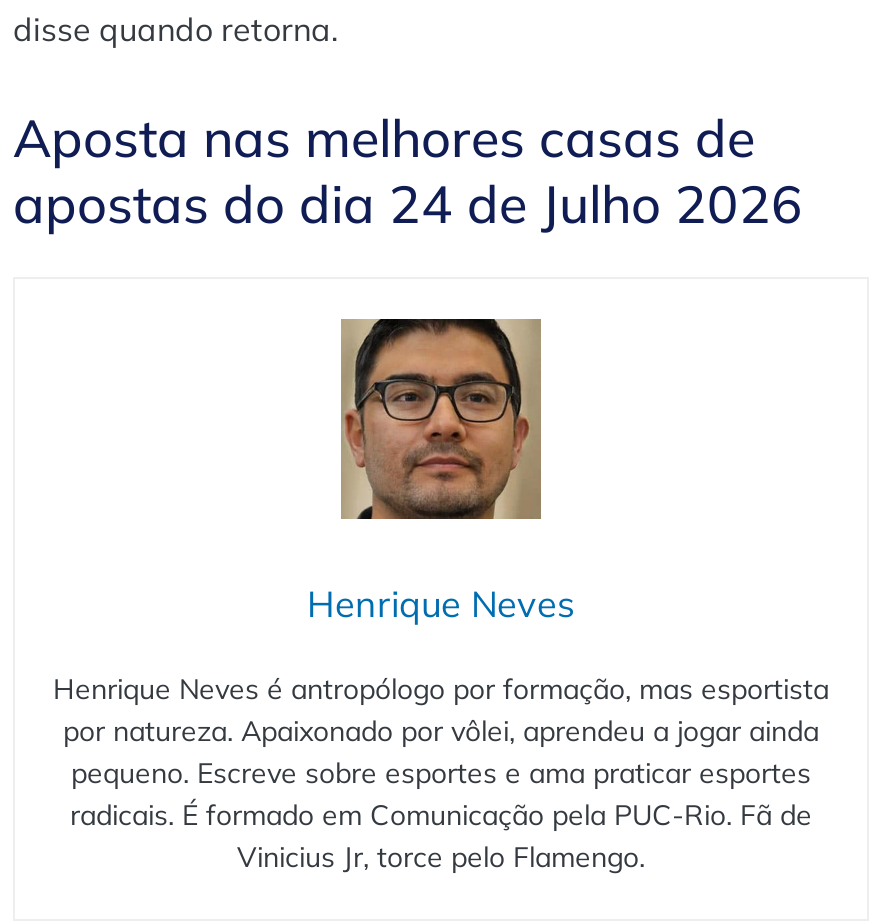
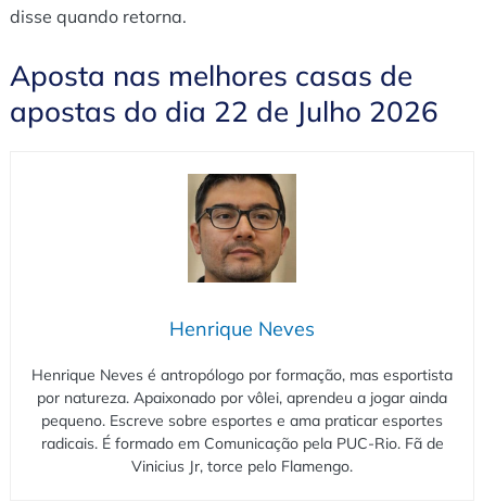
[13,172,803,238] apostas do dia 24 de Julho 2026 -> [10,94,438,130] apostas do dia 22 de Julho 2026

